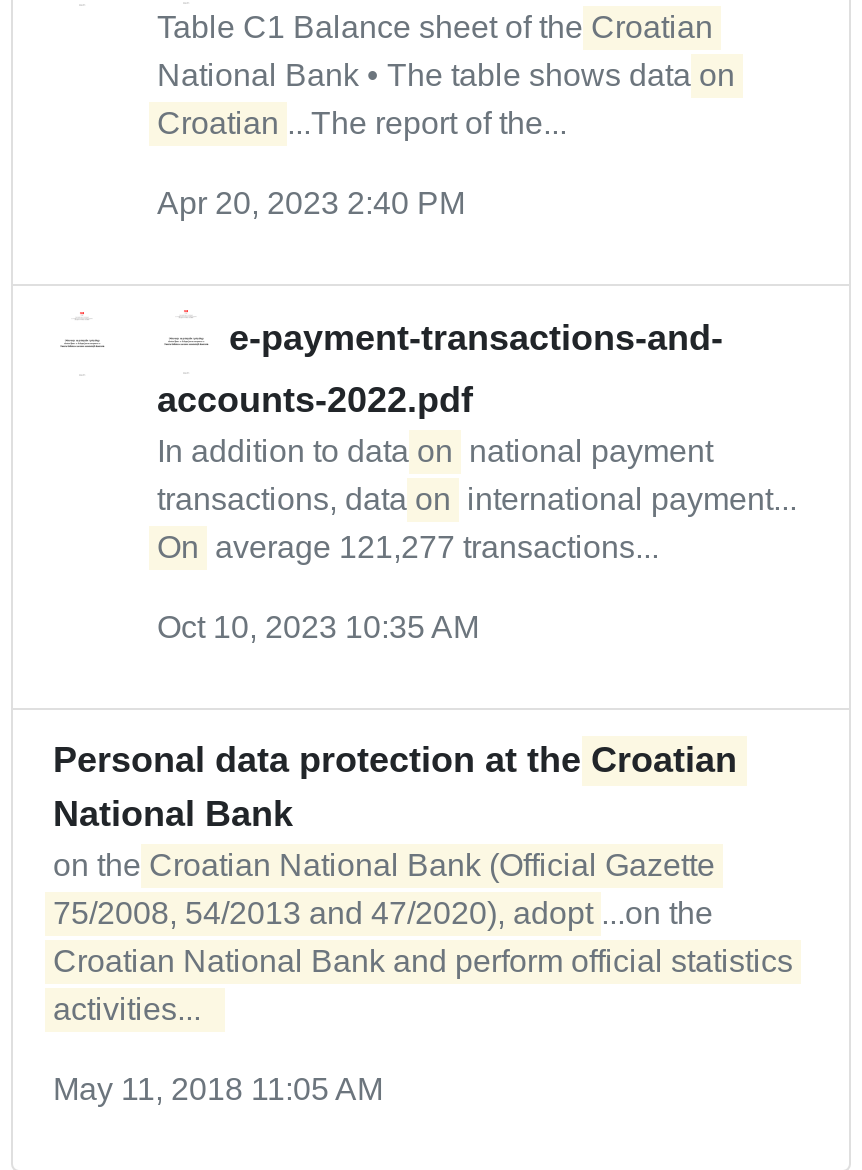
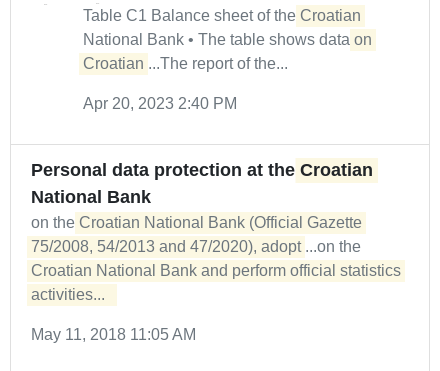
[157,318,797,644] e-payment-transactions-and- | accounts-2022.pdf | In addition to data on national payment | transactions, data on international payment... | On average 121,277 transactions... | Oct 10, 2023 10:35 AM -> none

